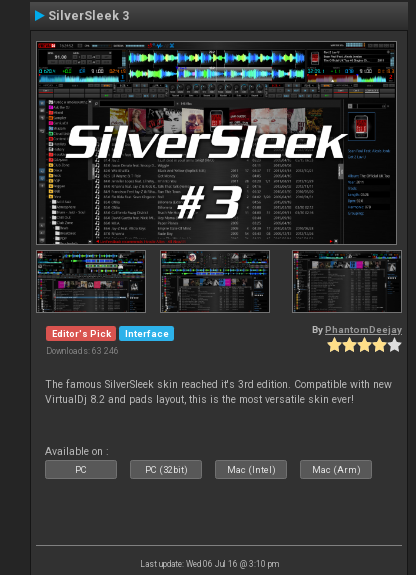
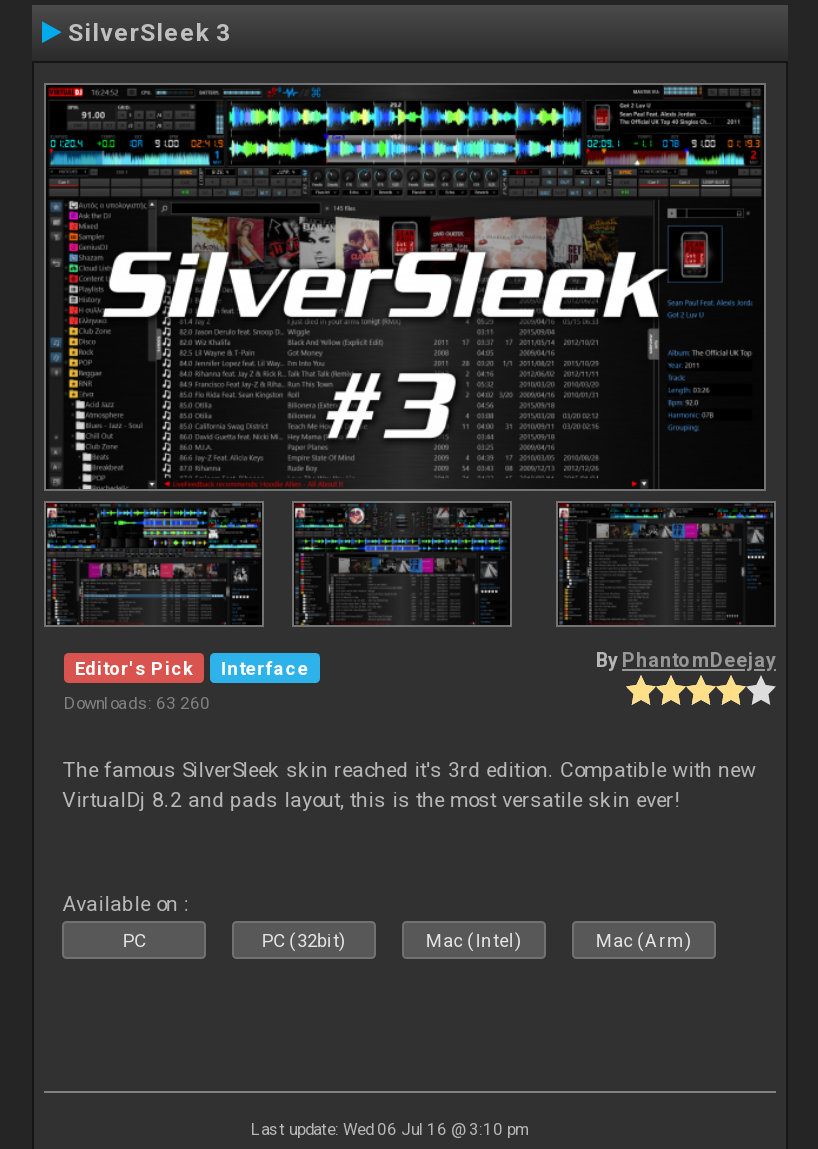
[46,346,119,356] Downloads: 63 246 -> [64,694,210,714] Downloads: 63 260

